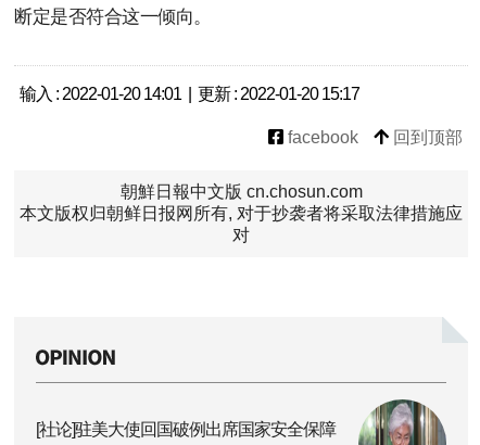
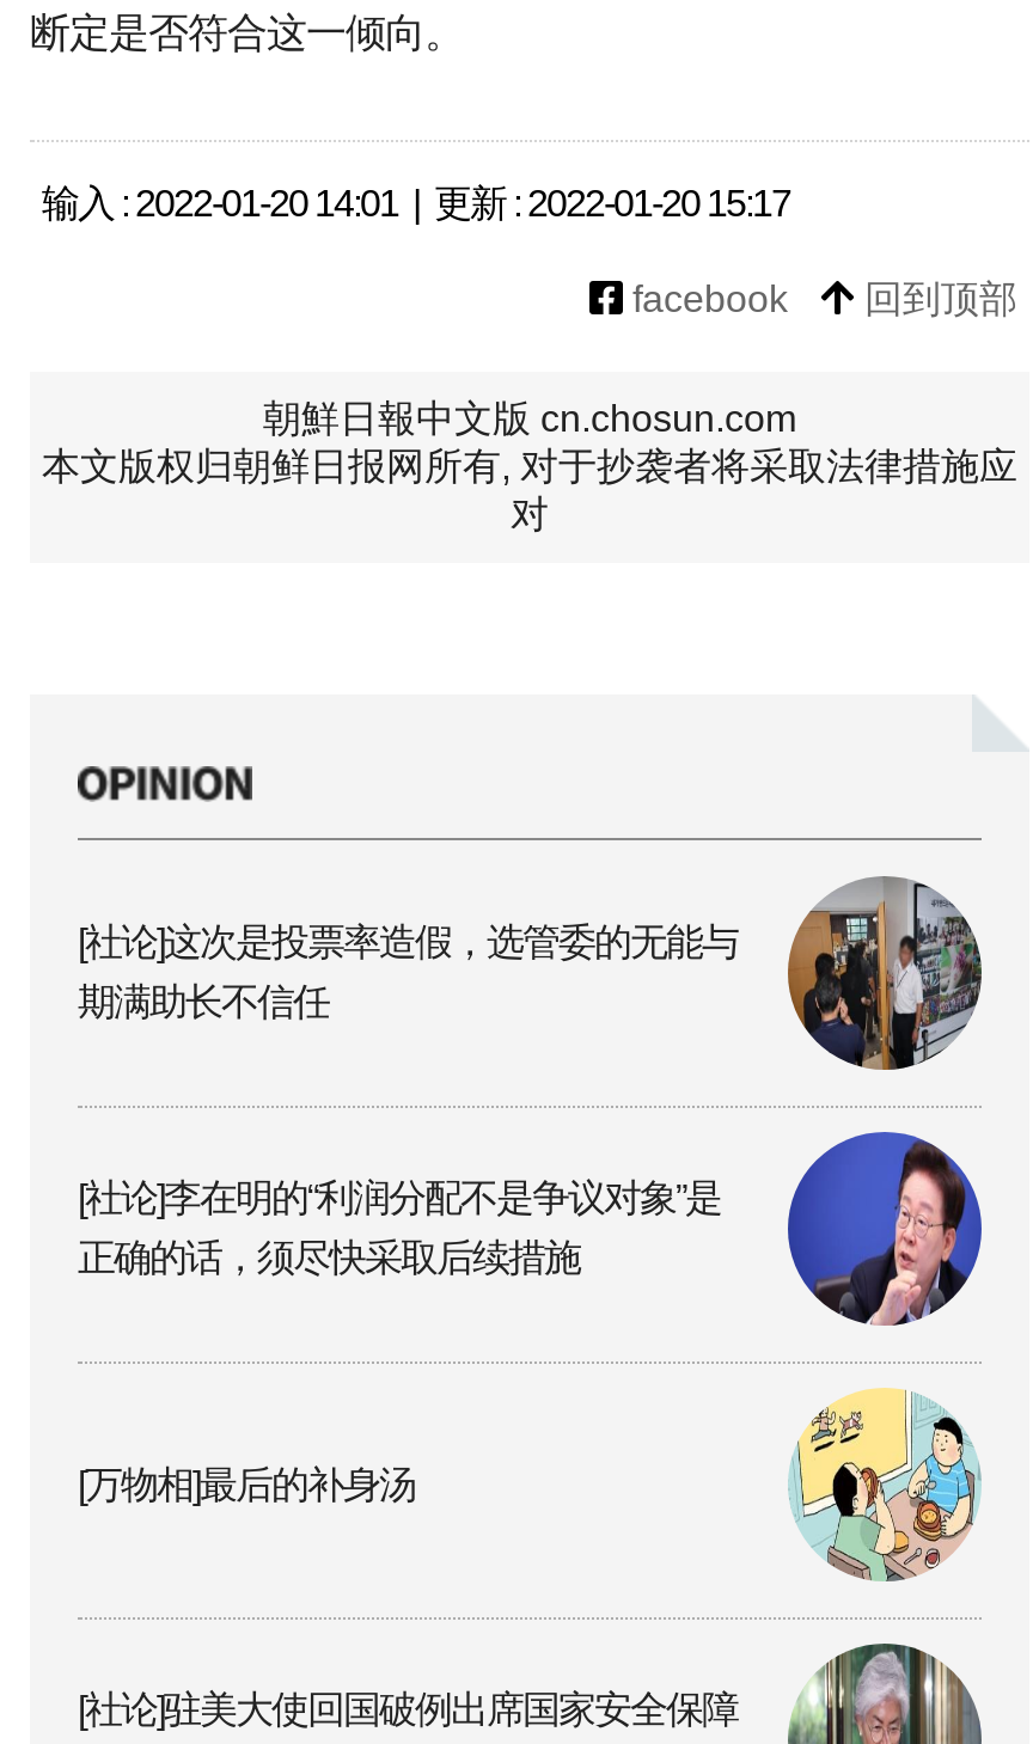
none -> [78,876,982,1079] [image] | [社论]这次是投票率造假，选管委的无能与 | 期满助长不信任
none -> [78,1130,982,1328] [image] | [社论]李在明的“利润分配不是争议对象”是 | 正确的话，须尽快采取后续措施
none -> [78,1465,415,1505] [万物相]最后的补身汤
none -> [788,1385,979,1584] [image]

